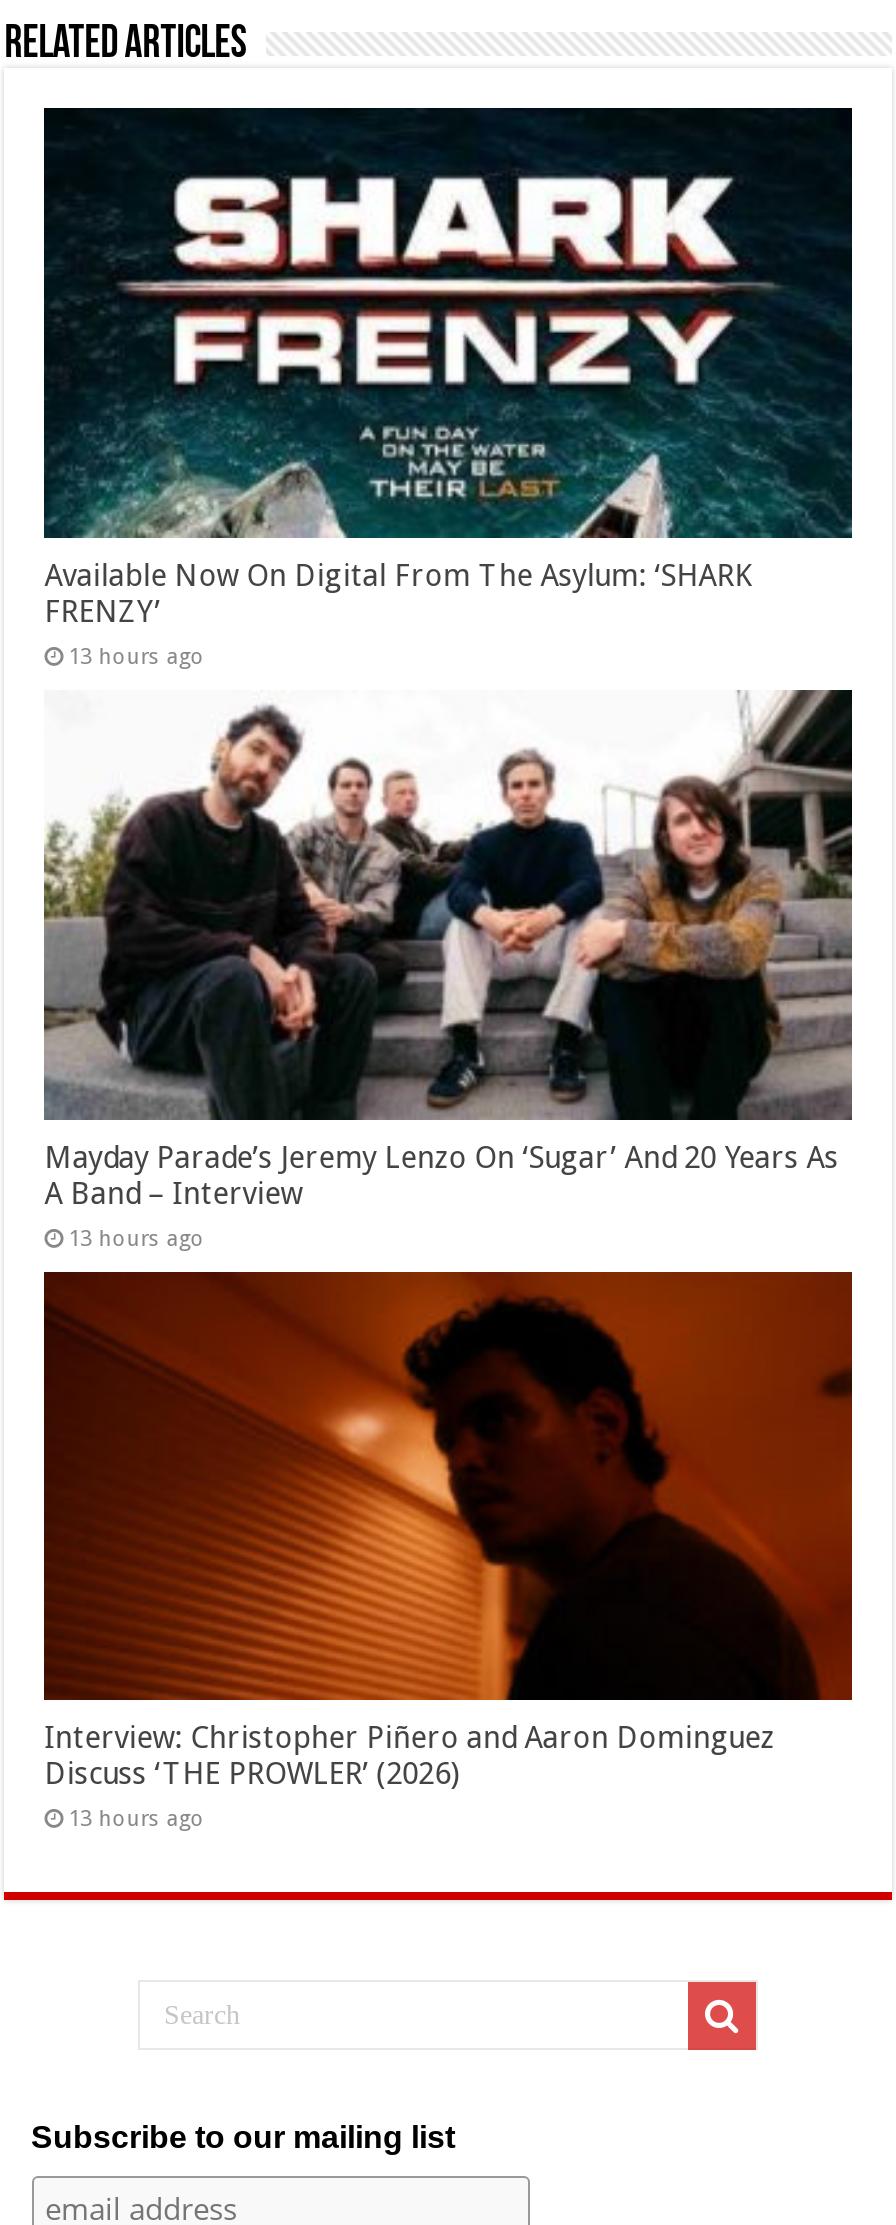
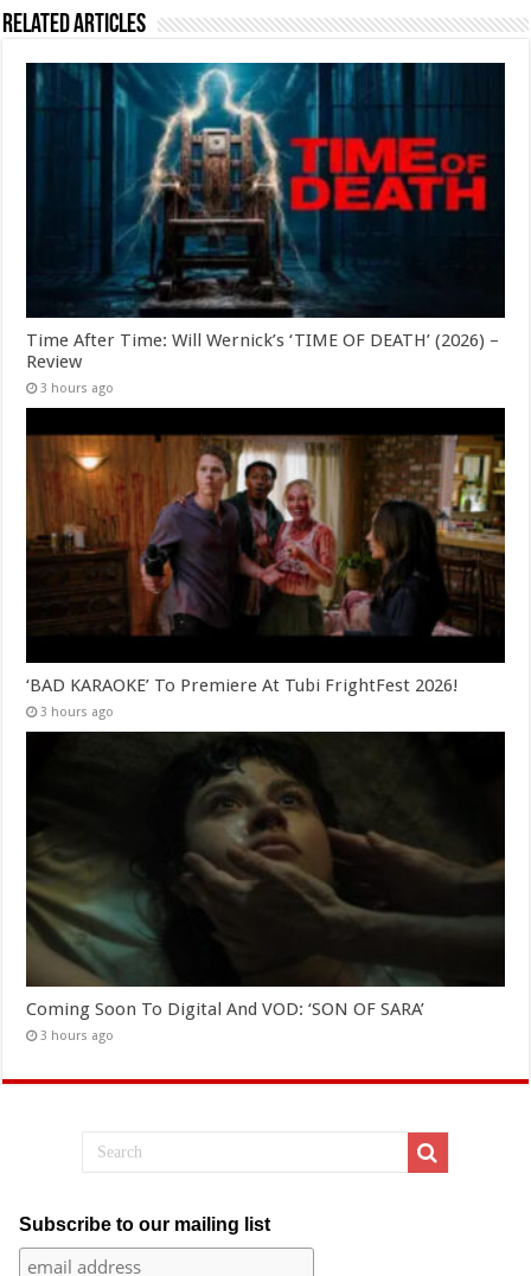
[44,106,852,670] [image] | Available Now On Digital From The Asylum: ‘SHARK | FRENZY’ | 13 hours ago -> [26,62,505,396] [image] | Time After Time: Will Wernick’s ‘TIME OF DEATH’ (2026) – | Review | 3 hours ago
[42,688,852,1122] [image] -> [25,407,506,623] [image]
[44,1140,838,1252] Mayday Parade’s Jeremy Lenzo On ‘Sugar’ And 20 Years As | A Band – Interview | 13 hours ago -> [26,675,459,720] ‘BAD KARAOKE’ To Premiere At Tubi FrightFest 2026! | 3 hours ago
[44,1270,854,1833] [image] | Interview: Christopher Piñero and Aaron Dominguez | Discuss ‘THE PROWLER’ (2026) | 13 hours ago -> [26,730,506,1043] [image] | Coming Soon To Digital And VOD: ‘SON OF SARA’ | 3 hours ago

